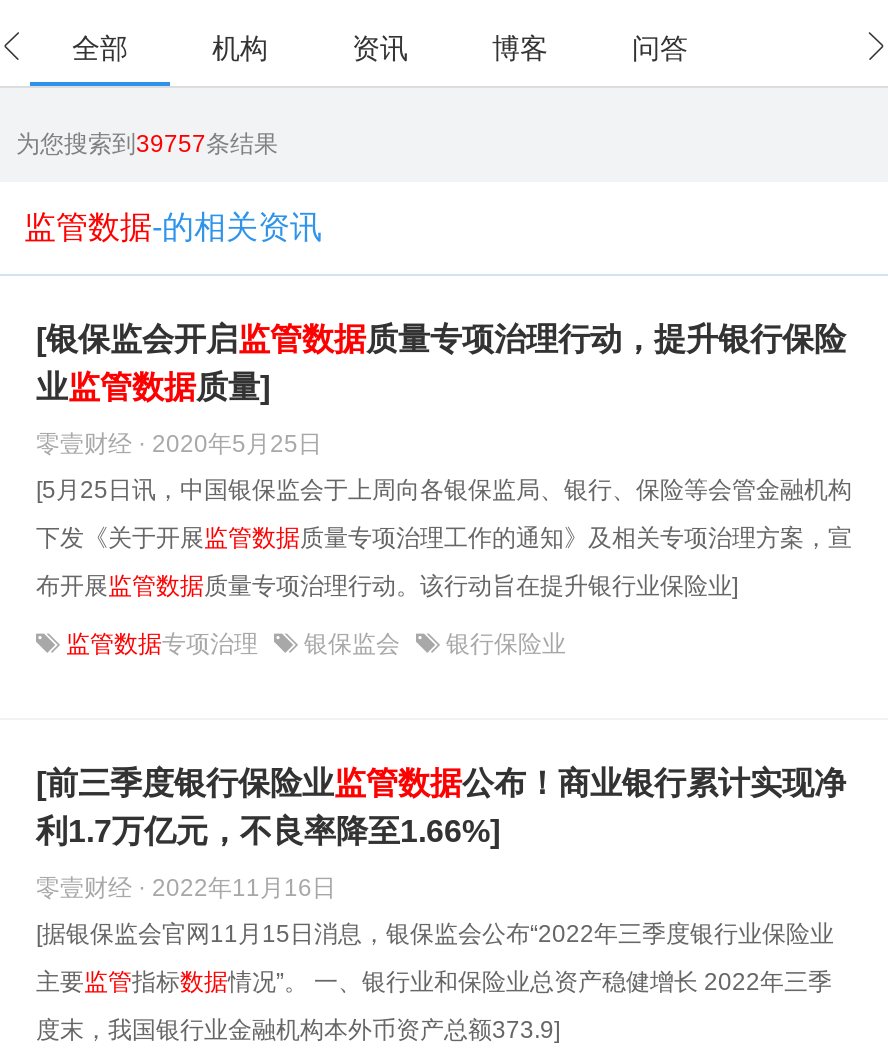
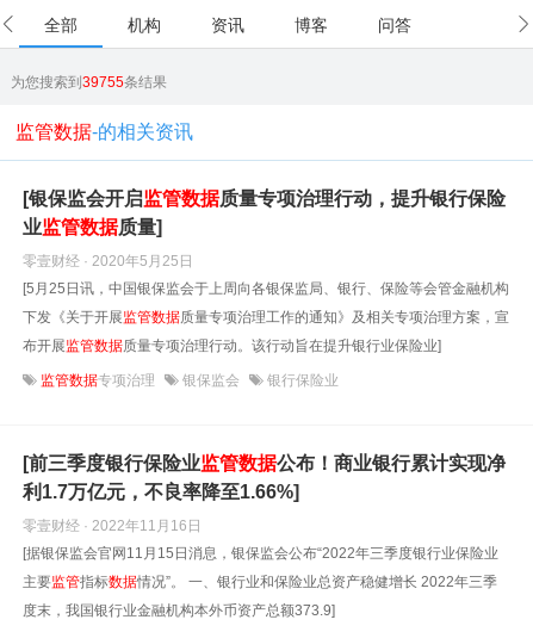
[16,130,278,158] 为您搜索到39757条结果 -> [11,74,167,91] 为您搜索到39755条结果

